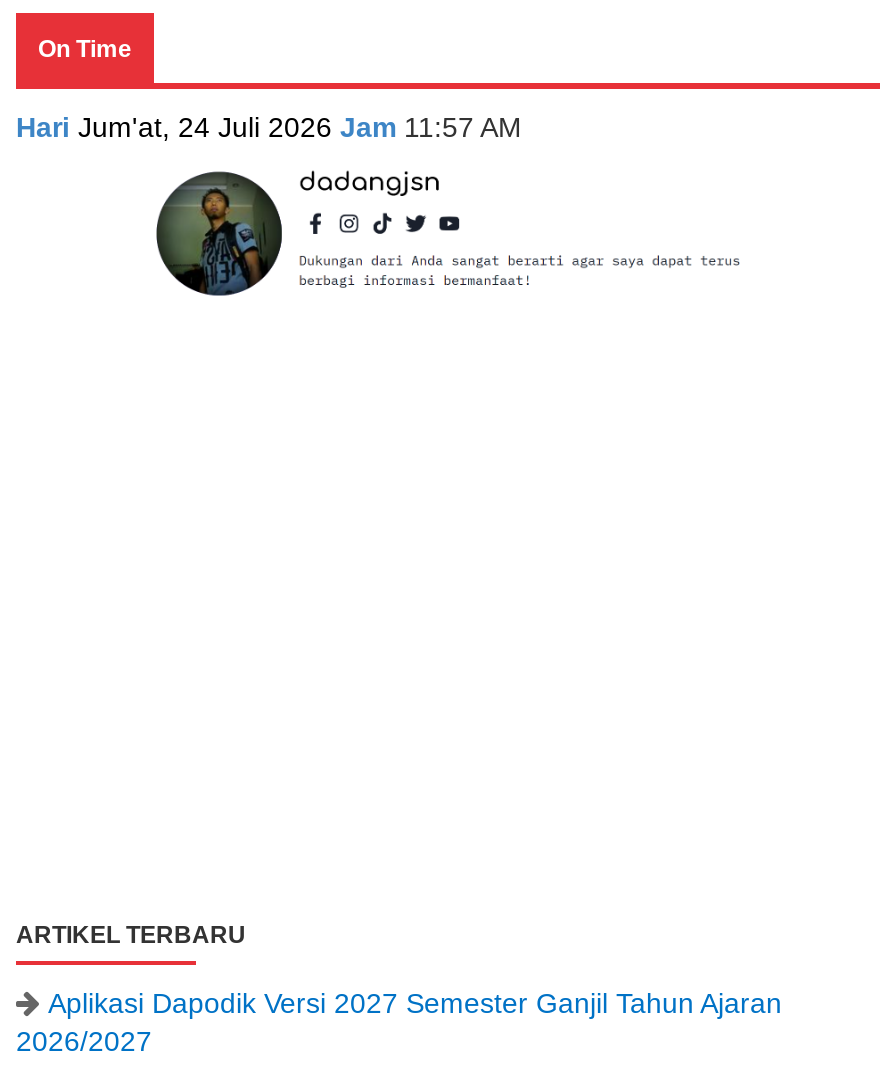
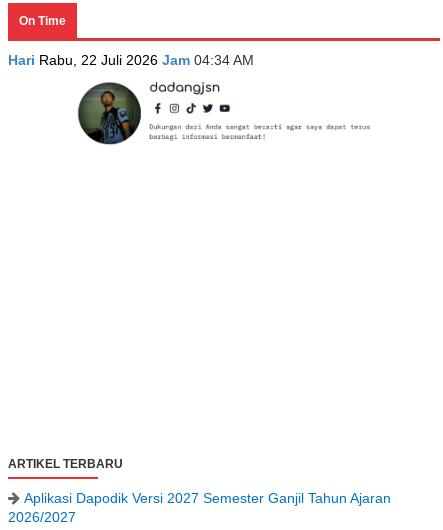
[16,110,522,142] Hari Jum'at, 24 Juli 2026 Jam 11:57 AM -> [8,51,254,67] Hari Rabu, 22 Juli 2026 Jam 04:34 AM

